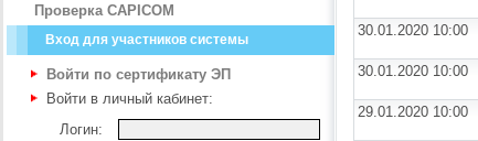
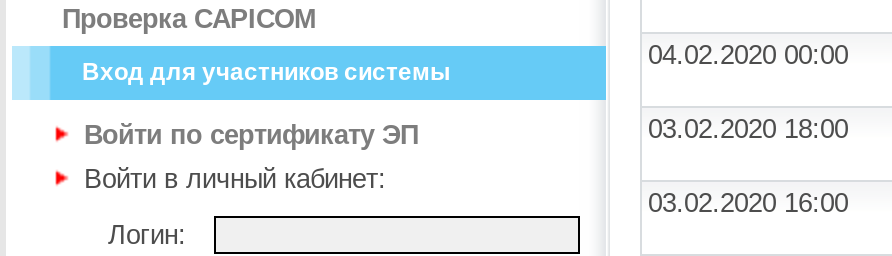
[358,22,468,39] 30.01.2020 10:00 -> [648,40,848,70] 04.02.2020 00:00
[358,63,468,79] 30.01.2020 10:00 -> [648,114,848,144] 03.02.2020 18:00
[358,104,468,120] 29.01.2020 10:00 -> [648,188,848,218] 03.02.2020 16:00

